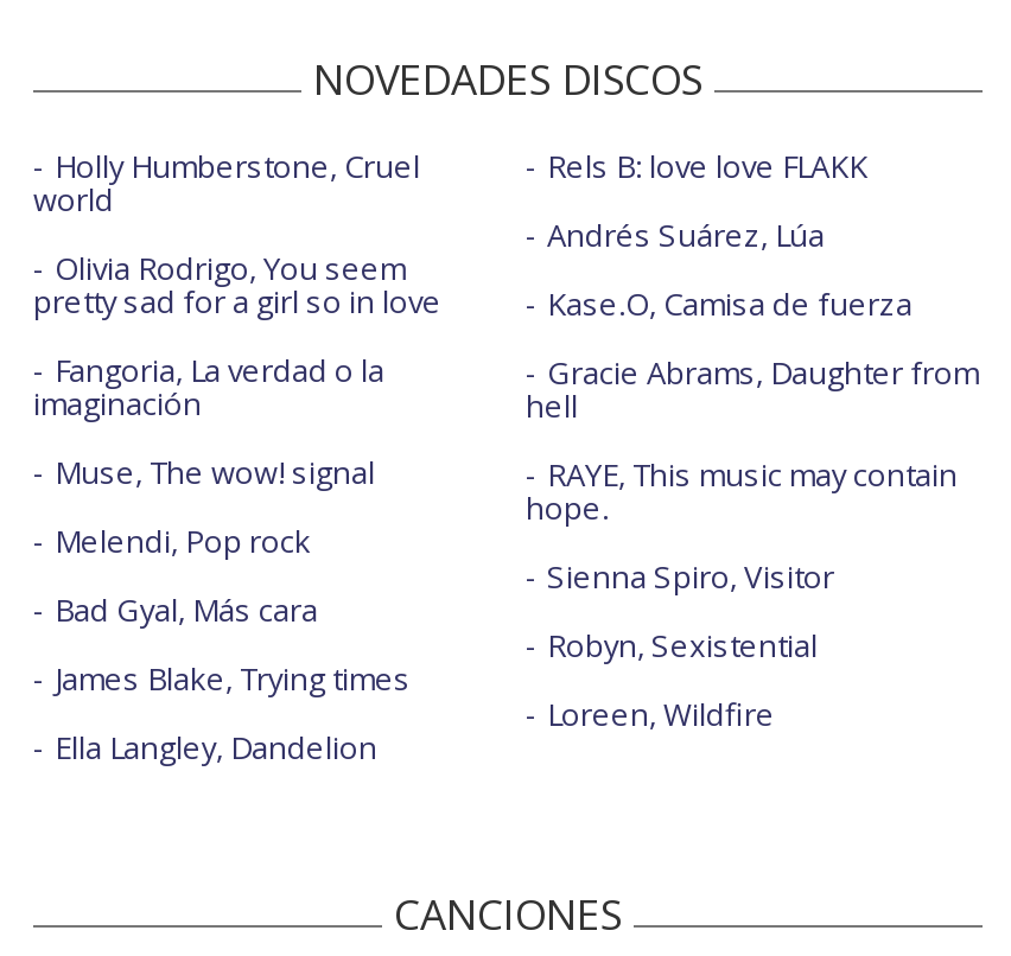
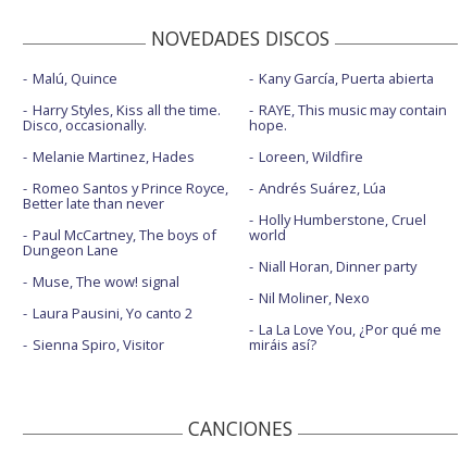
moved [33,145,420,221] -> [248,210,426,245]: Holly Humberstone, Cruel | world
[526,145,979,427] Rels B: love love FLAKK | Kase.O, Camisa de fuerza | Gracie Abrams, Daughter from | hell -> [258,69,433,88] Kany García, Puerta abierta
moved [547,214,825,257] -> [258,178,385,198]: Andrés Suárez, Lúa
[33,247,441,425] Olivia Rodrigo, You seem | pretty sad for a girl so in love | Fangoria, La verdad o la | imaginación -> [23,69,228,260] Malú, Quince | Harry Styles, Kiss all the time. | Disco, occasionally. | Melanie Martinez, Hades | Romeo Santos y Prince Royce, | Better late than never | Paul McCartney, The boys of | Dungeon Lane
moved [55,451,375,494] -> [33,272,179,291]: Muse, The wow! signal
moved [526,454,958,529] -> [248,100,446,135]: RAYE, This music may contain | hope.
[55,520,411,769] Melendi, Pop rock | Bad Gyal, Más cara | James Blake, Trying times | Ella Langley, Dandelion -> [33,303,192,323] Laura Pausini, Yo canto 2
moved [547,556,834,598] -> [33,335,164,354]: Sienna Spiro, Visitor
[547,624,818,667] Robyn, Sexistential -> none
moved [547,693,775,736] -> [258,147,363,166]: Loreen, Wildfire
none -> [248,257,441,354] Niall Horan, Dinner party | Nil Moliner, Nexo | La La Love You, ¿Por qué me | miráis así?

